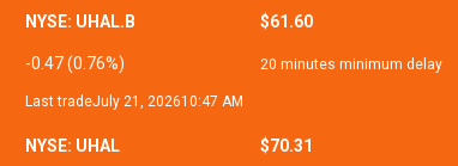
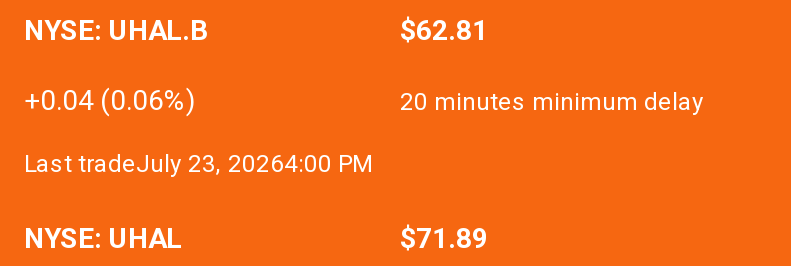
[260,12,313,31] $61.60 -> [400,14,488,46] $62.81
[25,54,125,73] -0.47 (0.76%) -> [24,84,196,116] +0.04 (0.06%)
[25,93,243,110] Last tradeJuly 21, 202610:47 AM -> [24,150,372,178] Last tradeJuly 23, 20264:00 PM
[260,136,313,155] $70.31 -> [400,222,488,254] $71.89

